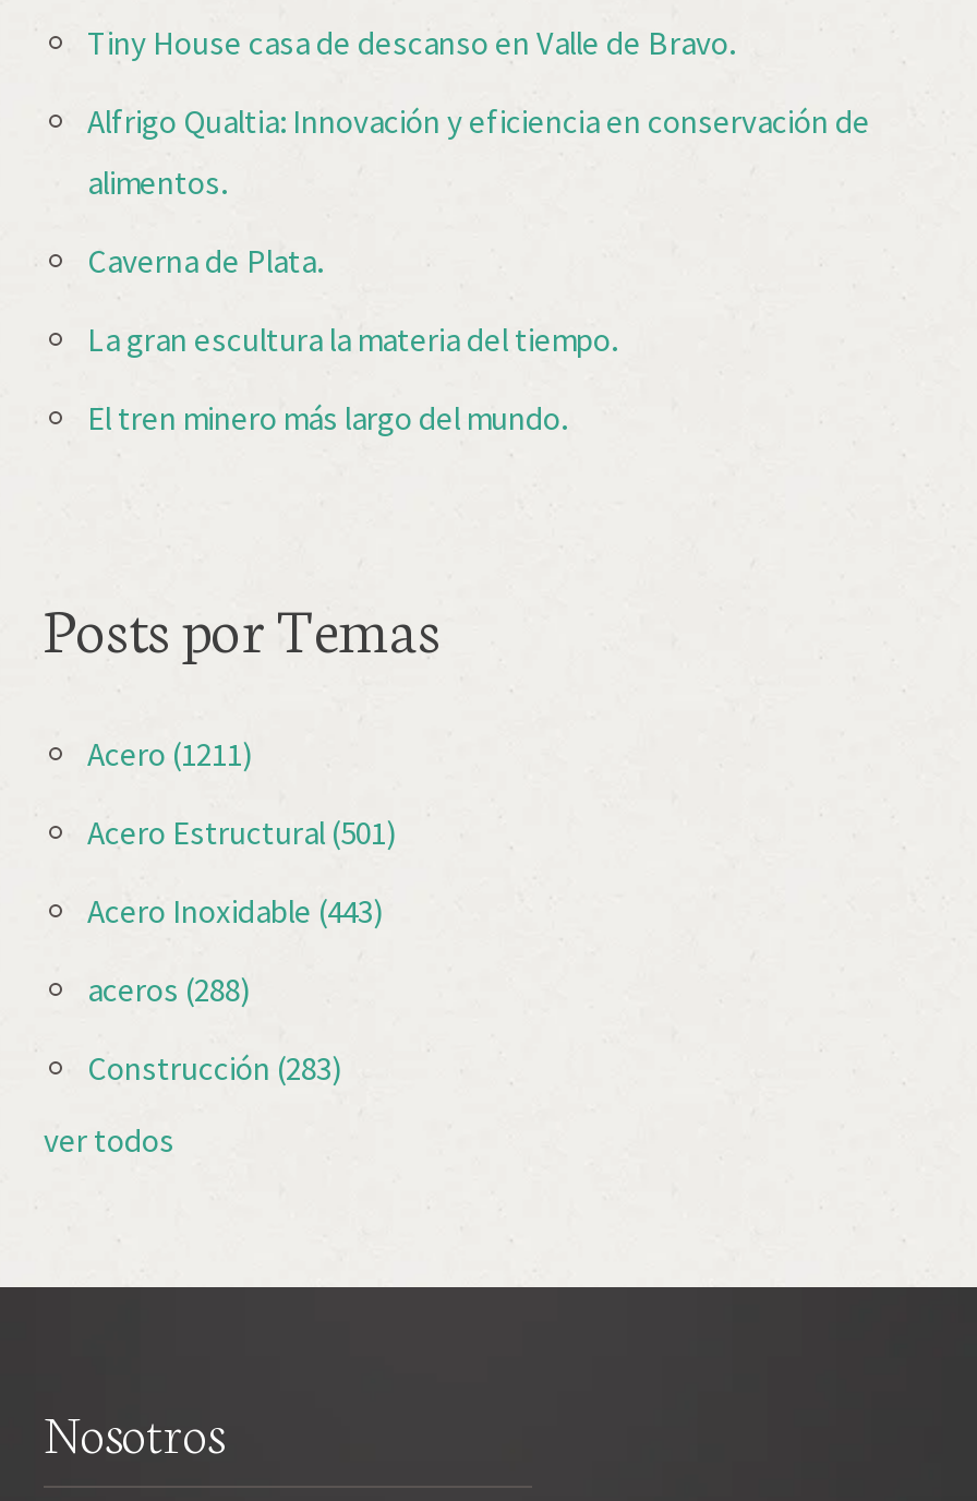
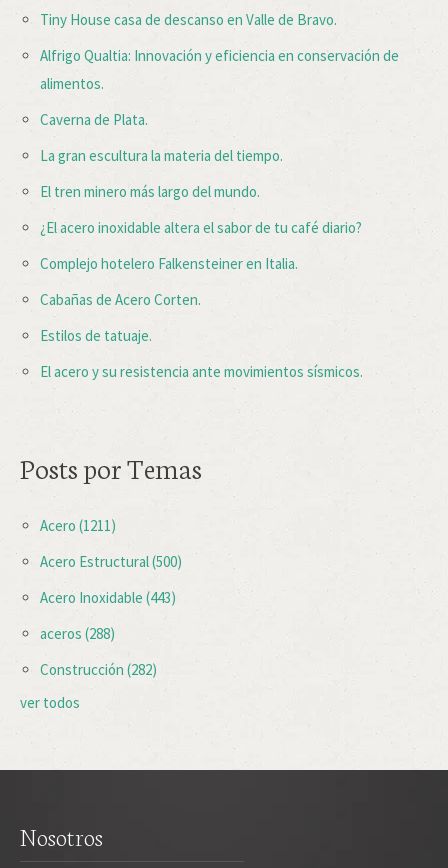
none -> [40,218,363,381] ¿El acero inoxidable altera el sabor de tu café diario? | Complejo hotelero Falkensteiner en Italia. | Cabañas de Acero Corten. | Estilos de tatuaje. | El acero y su resistencia ante movimientos sísmicos.
[87,811,397,853] Acero Estructural (501) -> [40,552,182,571] Acero Estructural (500)
[87,1047,342,1088] Construcción (283) -> [40,660,157,679] Construcción (282)

